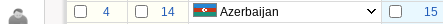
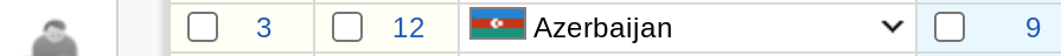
[103,5,110,19] 4 -> [256,12,273,44] 3
[160,5,174,19] 14 -> [392,12,426,44] 12
[424,5,438,19] 15 -> [1025,12,1042,44] 9

